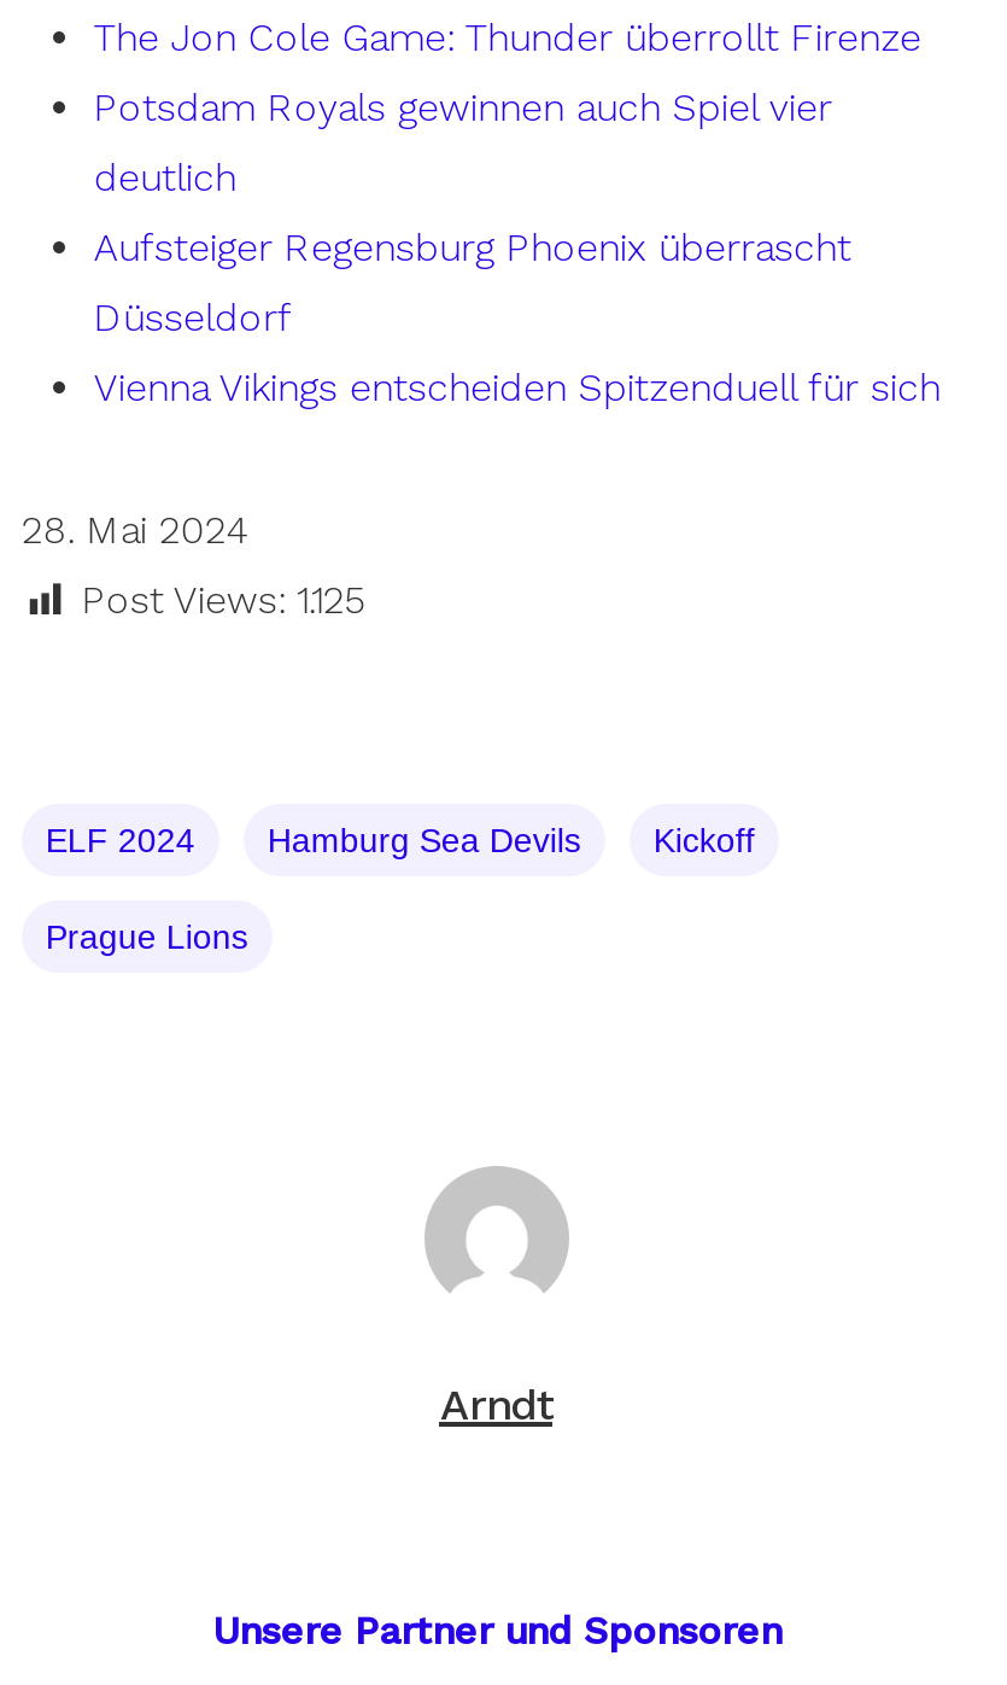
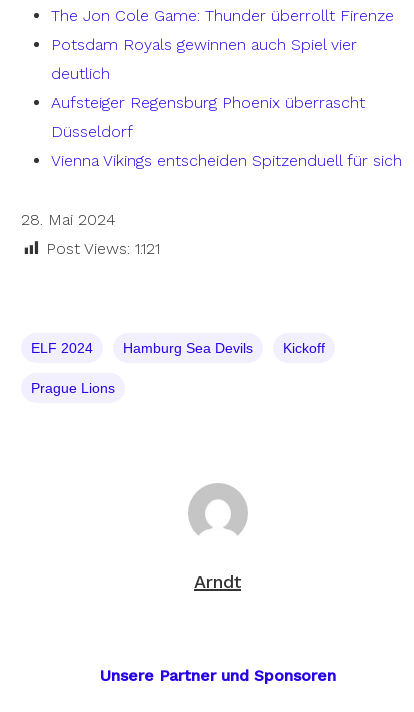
[82,577,366,623] Post Views: 1.125 -> [46,239,160,258] Post Views: 1.121

